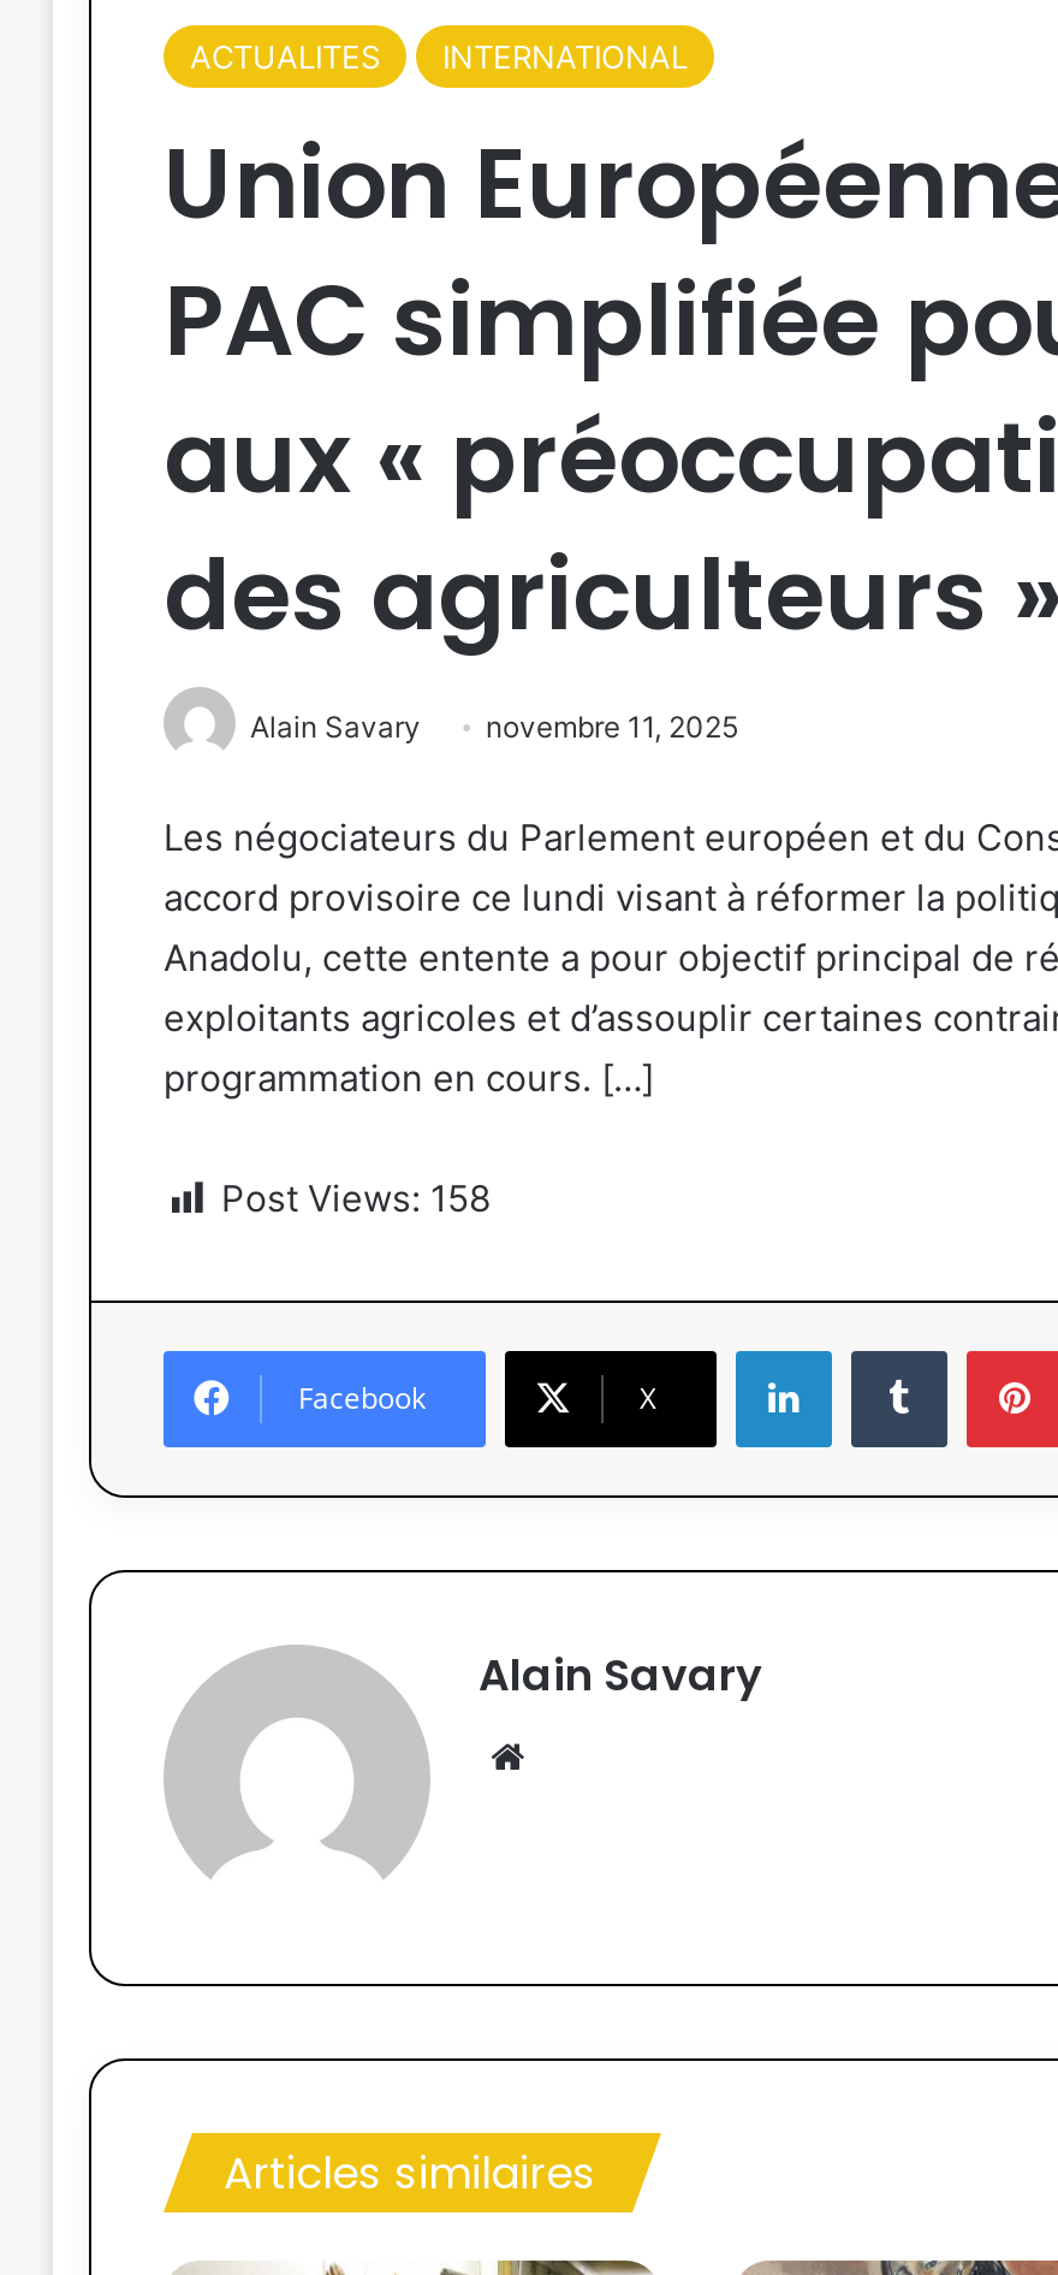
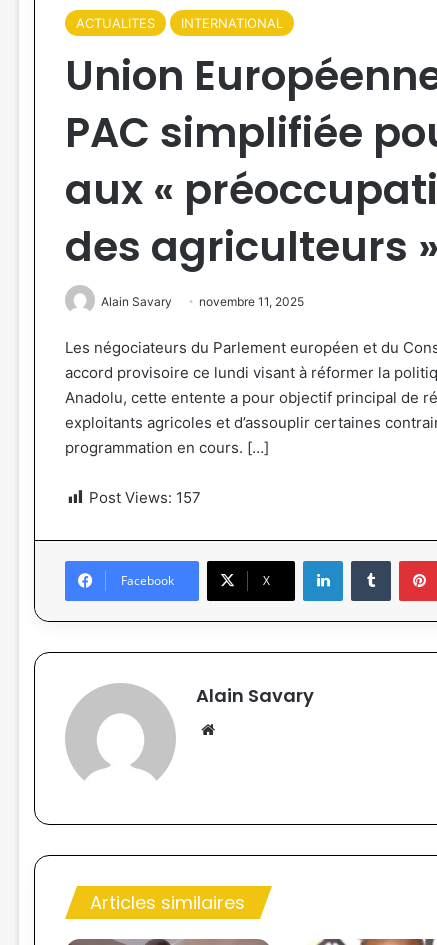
[221,1176,491,1222] Post Views: 158 -> [89,488,201,507] Post Views: 157

